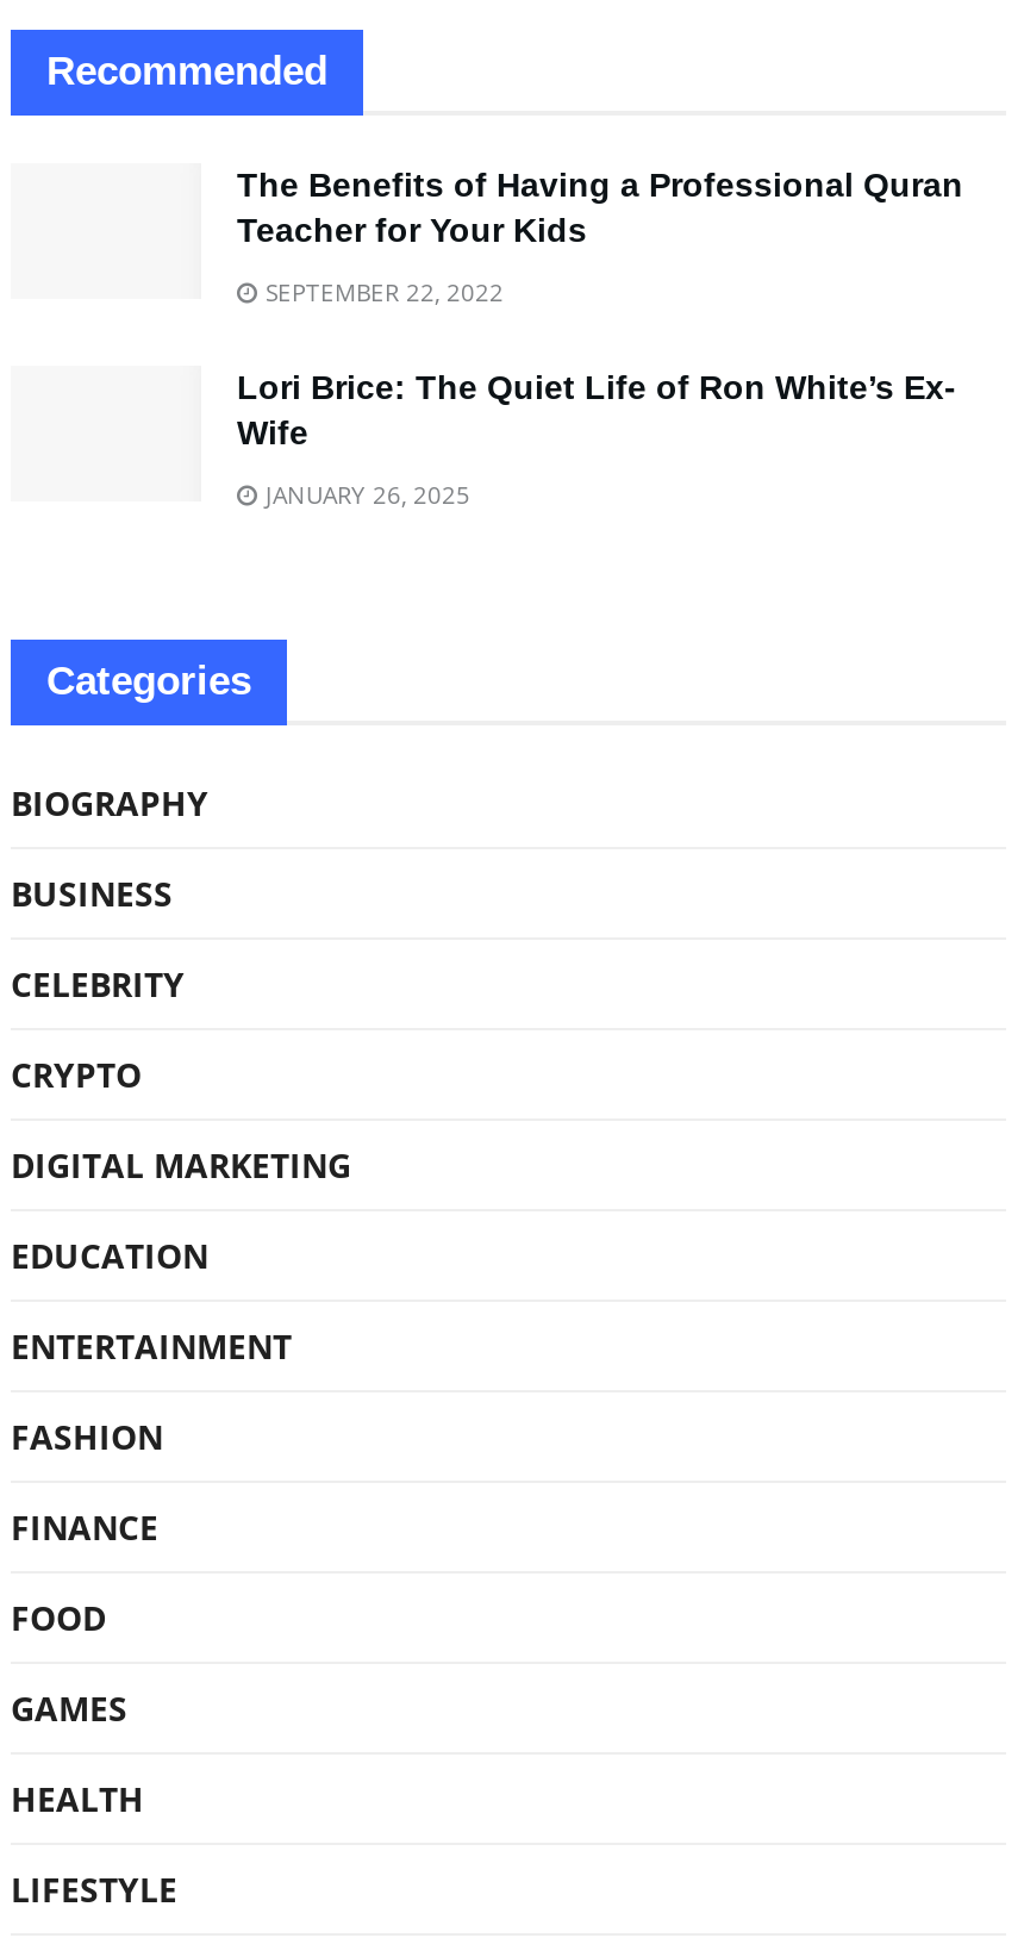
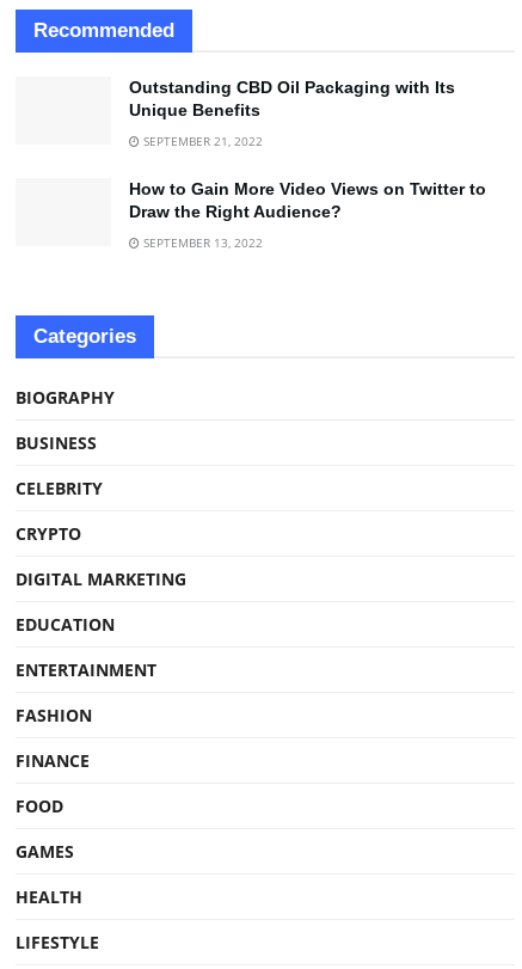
[237,166,963,249] The Benefits of Having a Professional Quran | Teacher for Your Kids -> [129,78,455,120] Outstanding CBD Oil Packaging with Its | Unique Benefits
[258,276,504,309] SEPTEMBER 22, 2022 -> [140,133,263,150] SEPTEMBER 21, 2022
[237,369,956,452] Lori Brice: The Quiet Life of Ron White’s Ex- | Wife -> [129,179,486,221] How to Gain More Video Views on Twitter to | Draw the Right Audience?
[258,478,470,511] JANUARY 26, 2025 -> [140,234,263,251] SEPTEMBER 13, 2022

